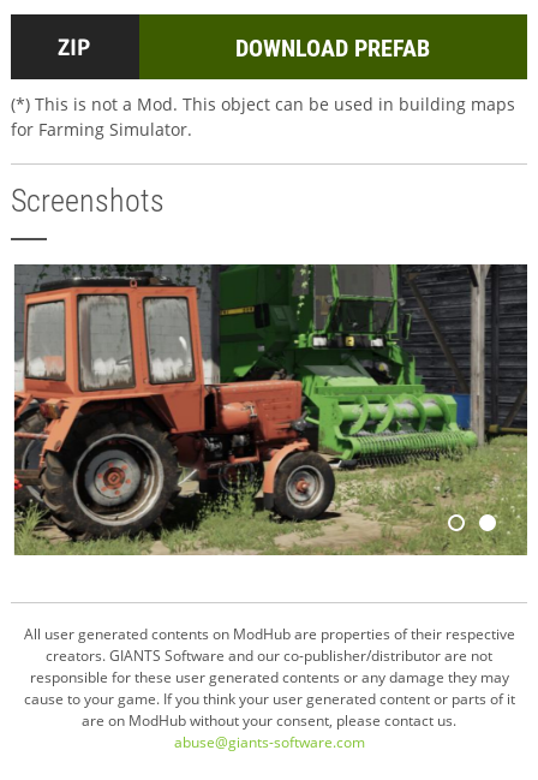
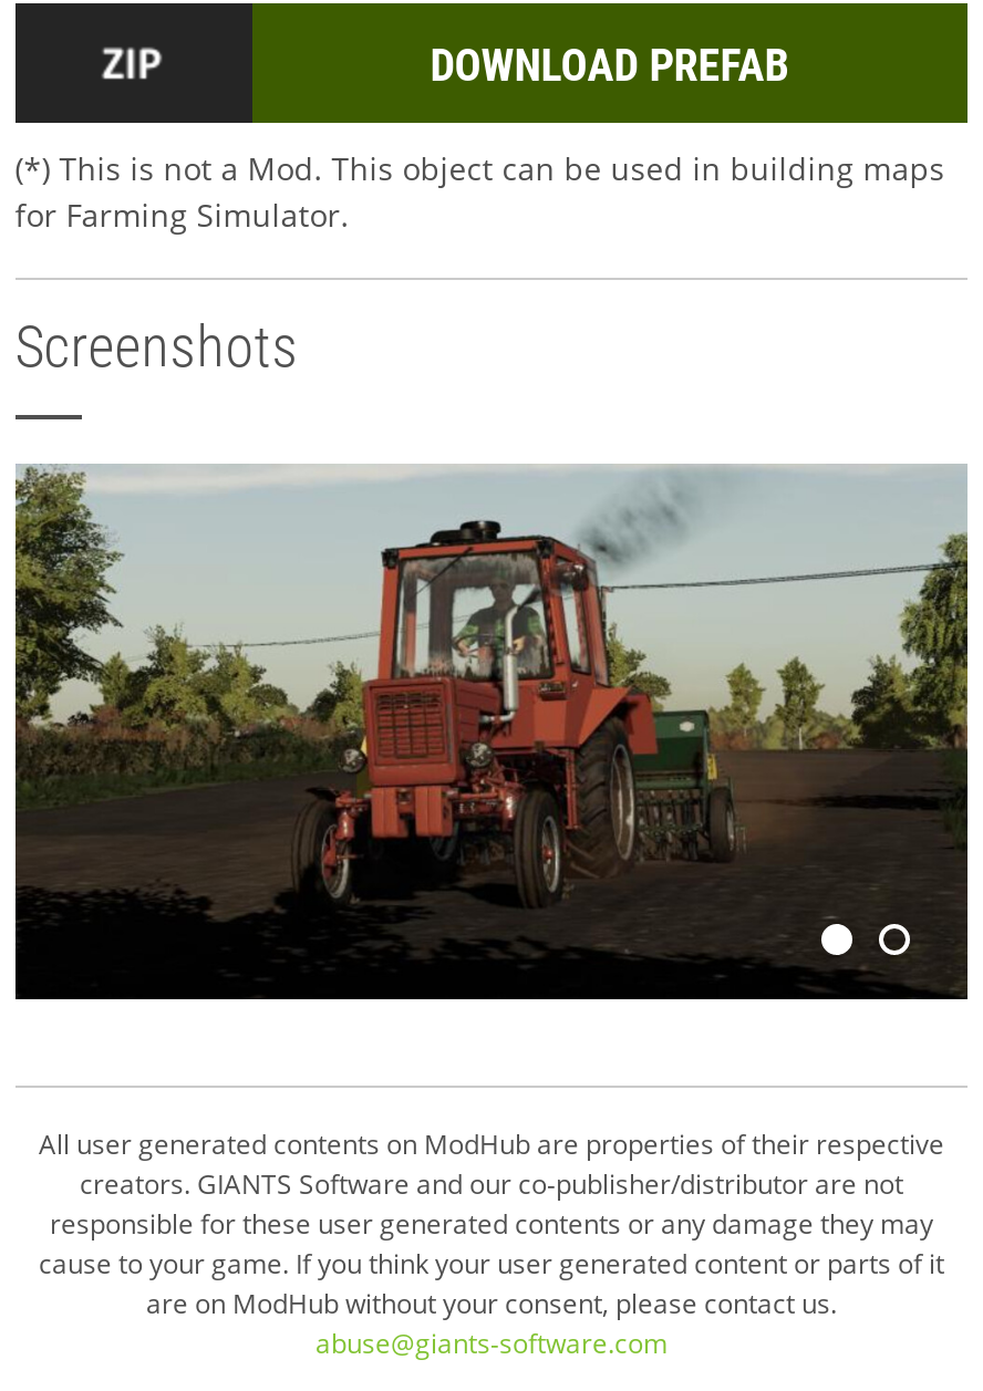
[11,263,528,556] [image] -> [13,464,970,1001] [image]

